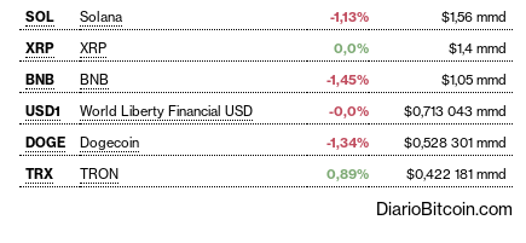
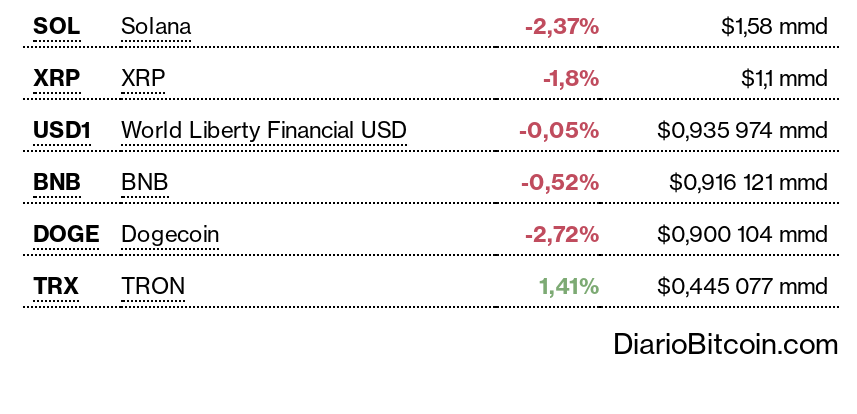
[330,9,369,26] -1,13% -> [525,12,599,40] -2,37%
[441,9,507,26] $1,56 mmd -> [721,12,829,40] $1,58 mmd
[334,40,507,57] 0,0% | $1,4 mmd -> [519,64,829,144] -1,8% | $1,1 mmd | -0,05% | $0,935 974 mmd
moved [25,72,109,88] -> [33,168,169,196]: BNB | BNB
[326,72,507,120] -1,45% | $1,05 mmd | -0,0% | $0,713 043 mmd -> [521,168,829,196] -0,52% | $0,916 121 mmd
moved [25,103,253,120] -> [33,116,407,144]: USD1 | World Liberty Financial USD
[326,134,369,151] -1,34% -> [525,220,599,248] -2,72%
[404,134,507,151] $0,528 301 mmd -> [657,220,829,248] $0,900 104 mmd
[326,166,369,183] 0,89% -> [539,272,599,300] 1,41%
[406,166,507,183] $0,422 181 mmd -> [657,272,829,300] $0,445 077 mmd

